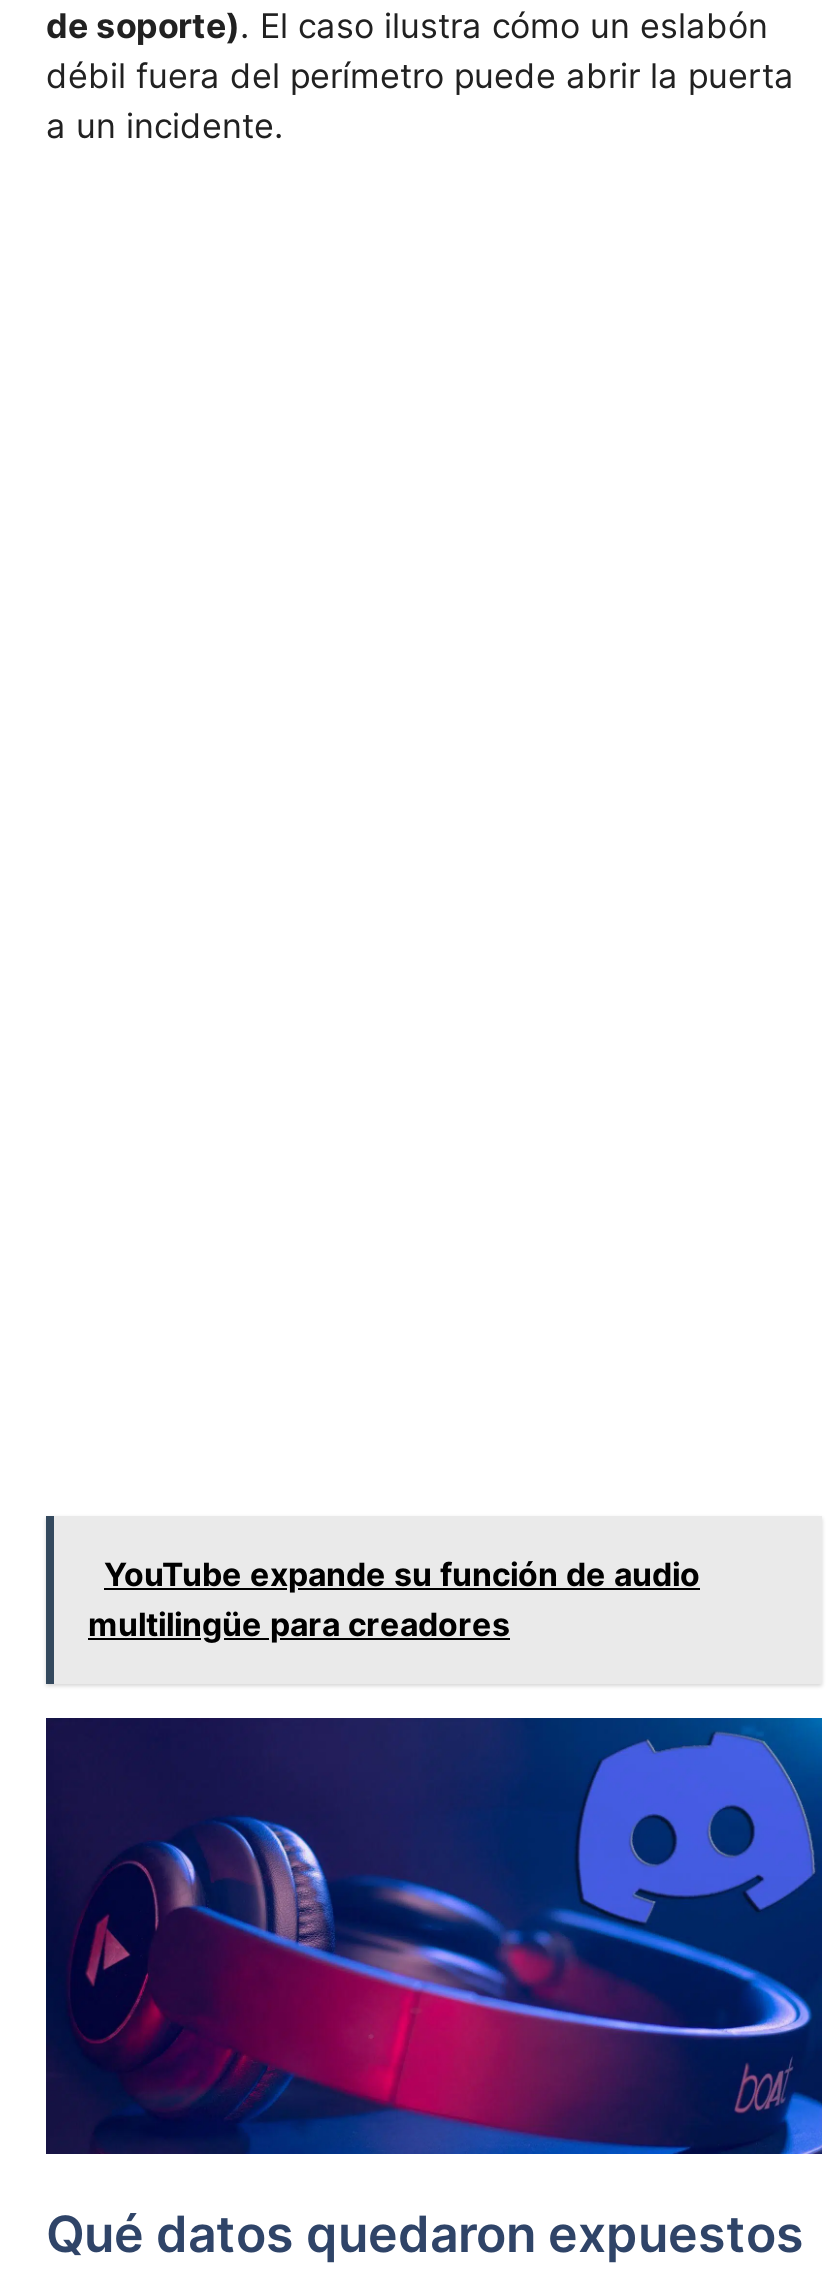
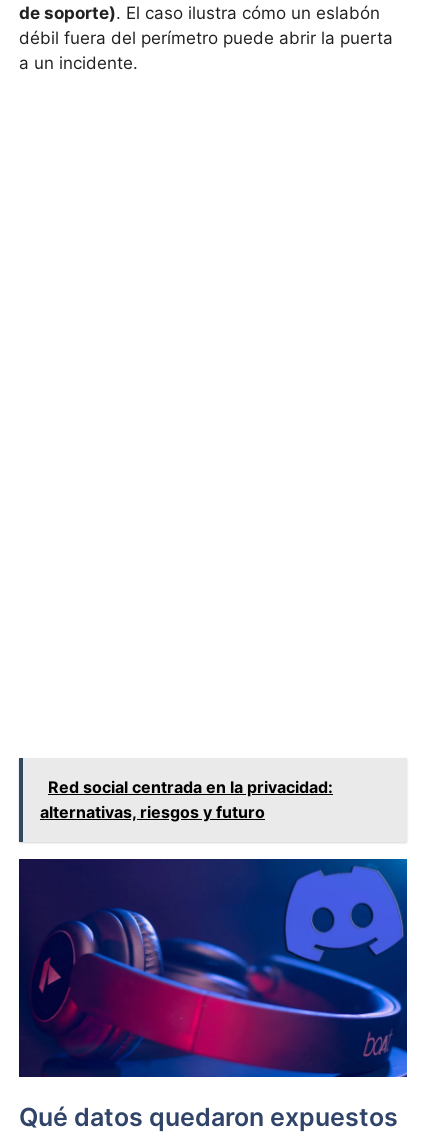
[88,1553,700,1643] YouTube expande su función de audio | multilingüe para creadores -> [40,777,333,822] Red social centrada en la privacidad: | alternativas, riesgos y futuro

